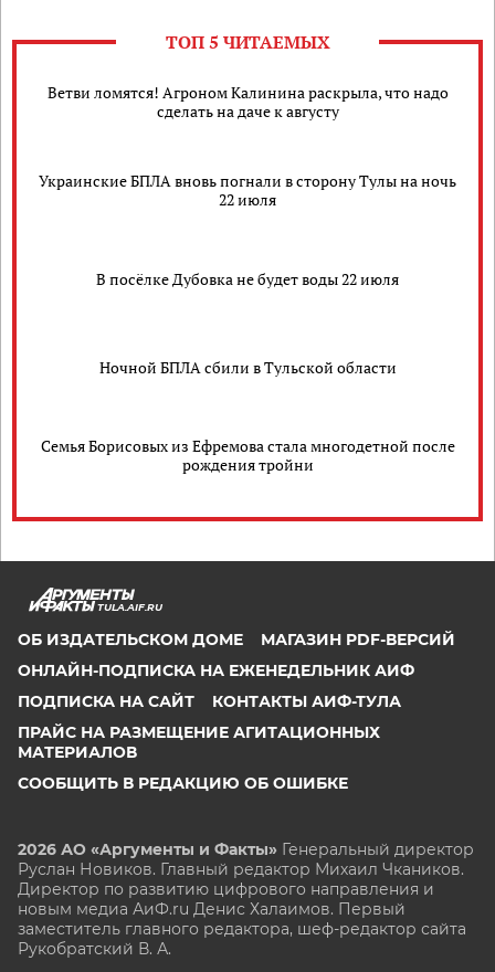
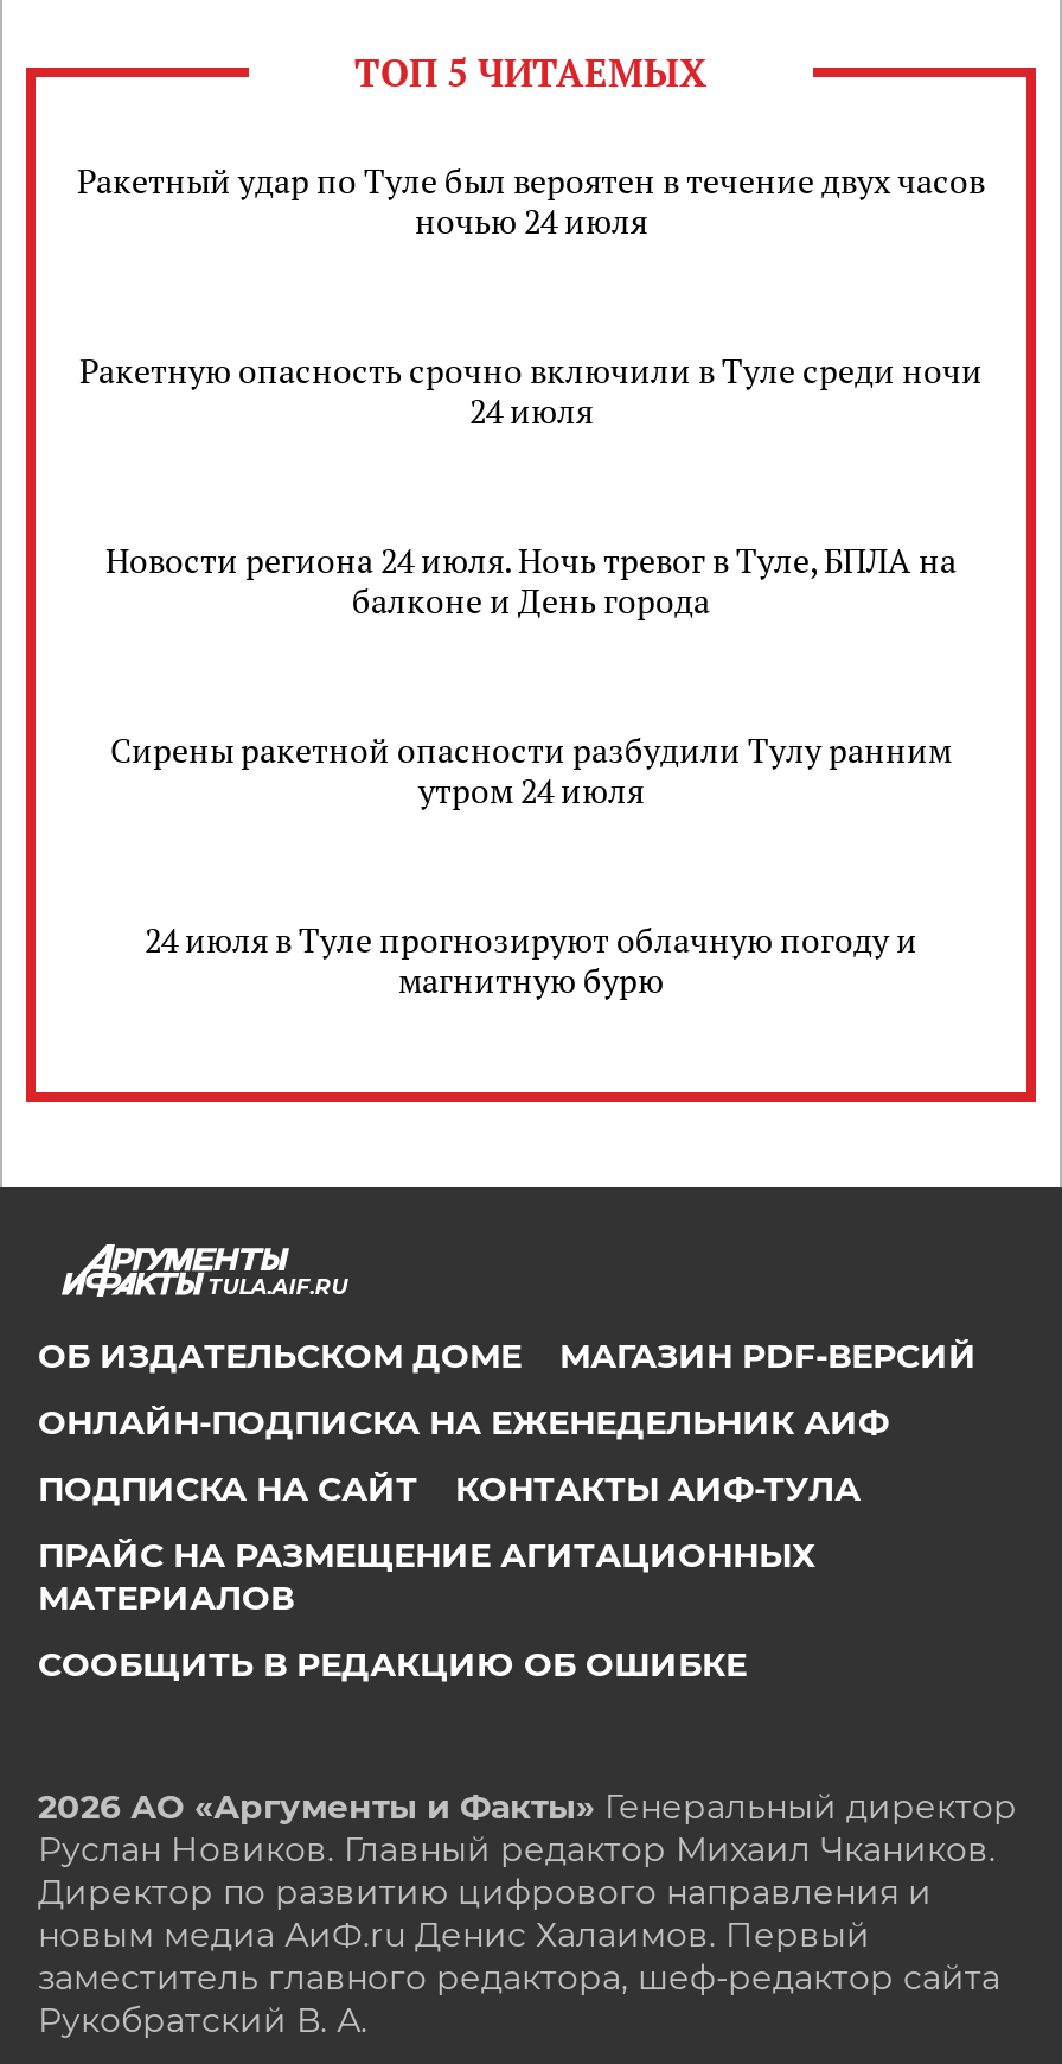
[47,82,448,121] Ветви ломятся! Агроном Калинина раскрыла, что надо | сделать на даче к августу -> [77,158,985,243] Ракетный удар по Туле был вероятен в течение двух часов | ночью 24 июля
[39,170,456,210] Украинские БПЛА вновь погнали в сторону Тулы на ночь | 22 июля -> [79,348,983,433] Ракетную опасность срочно включили в Туле среди ночи | 24 июля
[96,268,399,289] В посёлке Дубовка не будет воды 22 июля -> [105,537,957,623] Новости региона 24 июля. Ночь тревог в Туле, БПЛА на | балконе и День города
[99,356,396,377] Ночной БПЛА сбили в Тульской области -> [110,727,952,813] Сирены ракетной опасности разбудили Тулу ранним | утром 24 июля
[40,435,455,475] Семья Борисовых из Ефремова стала многодетной после | рождения тройни -> [145,917,917,1002] 24 июля в Туле прогнозируют облачную погоду и | магнитную бурю

